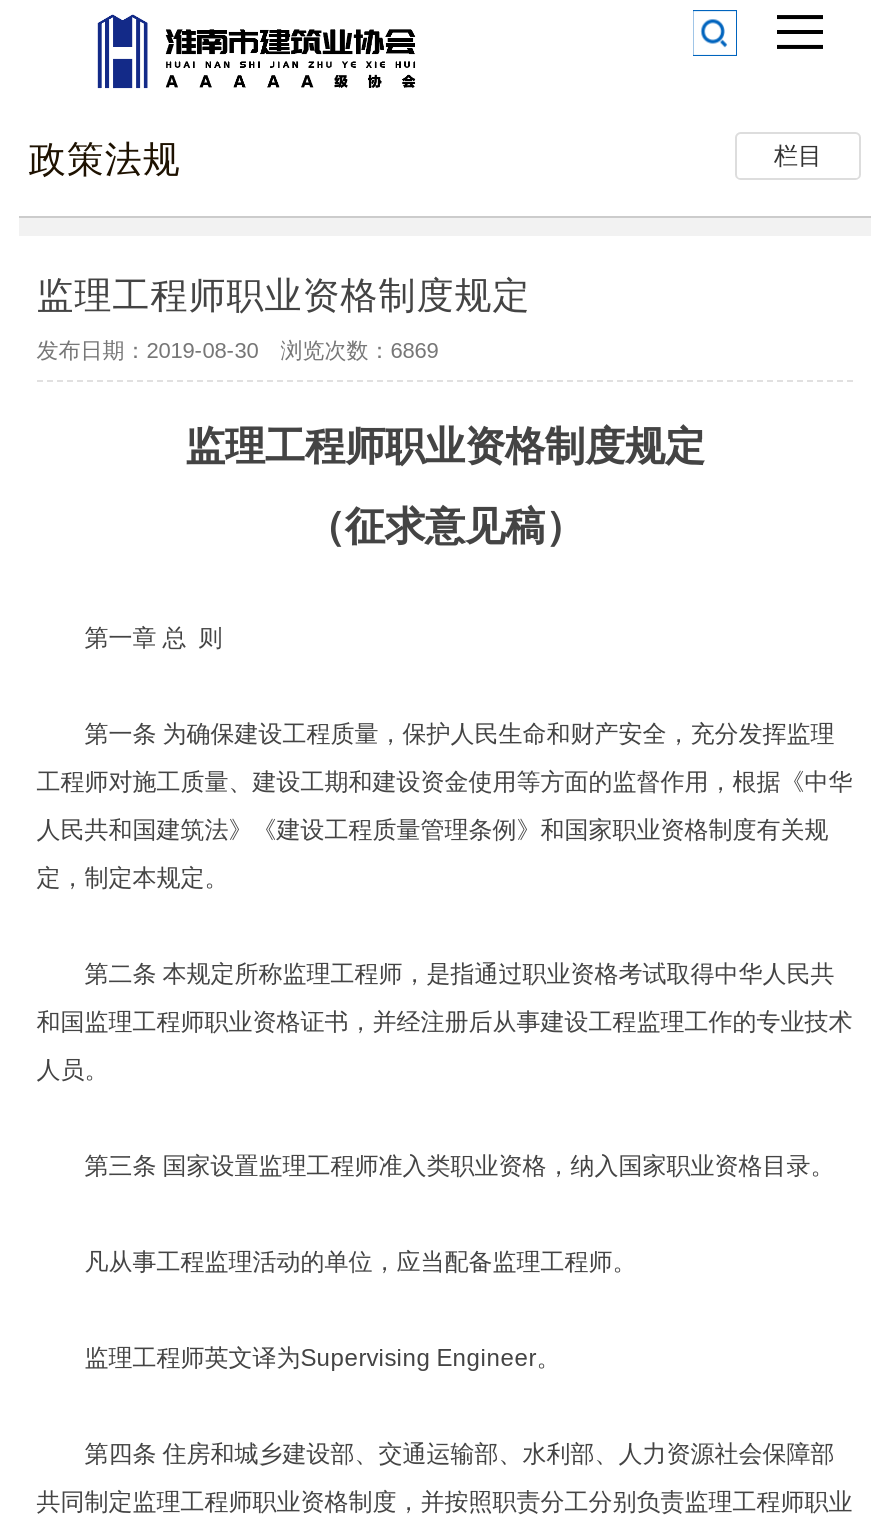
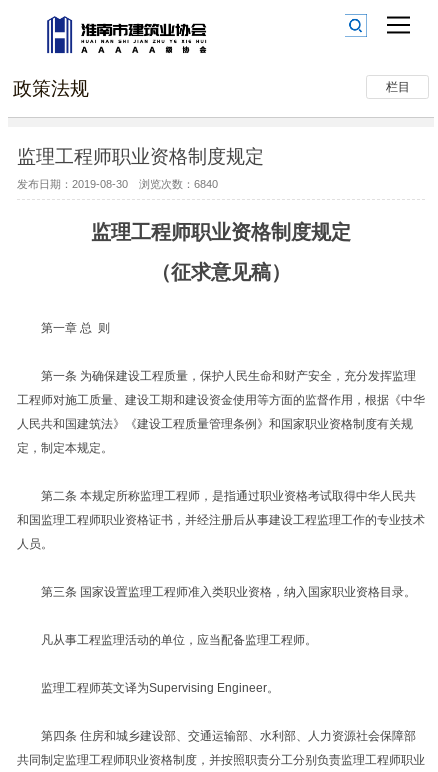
[36,338,438,362] 发布日期：2019-08-30 浏览次数：6869 -> [17,178,218,190] 发布日期：2019-08-30 浏览次数：6840

